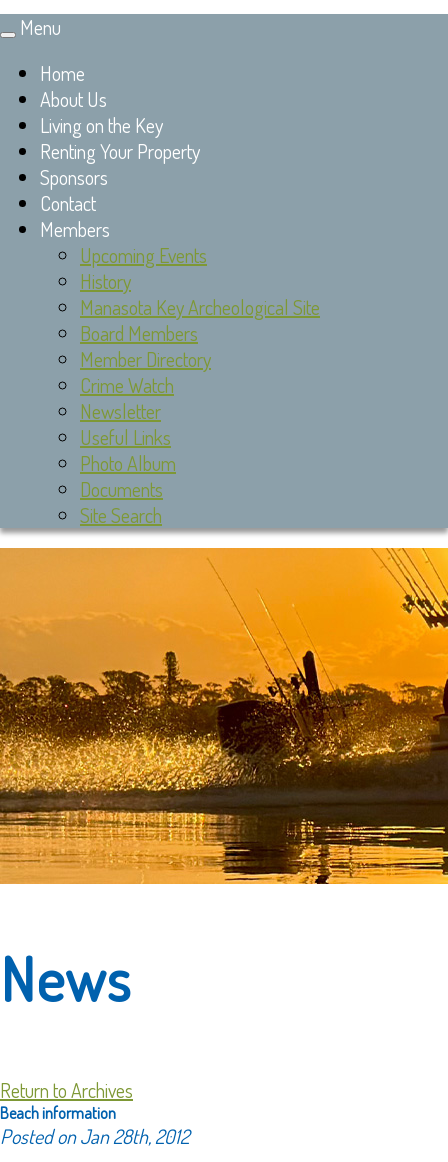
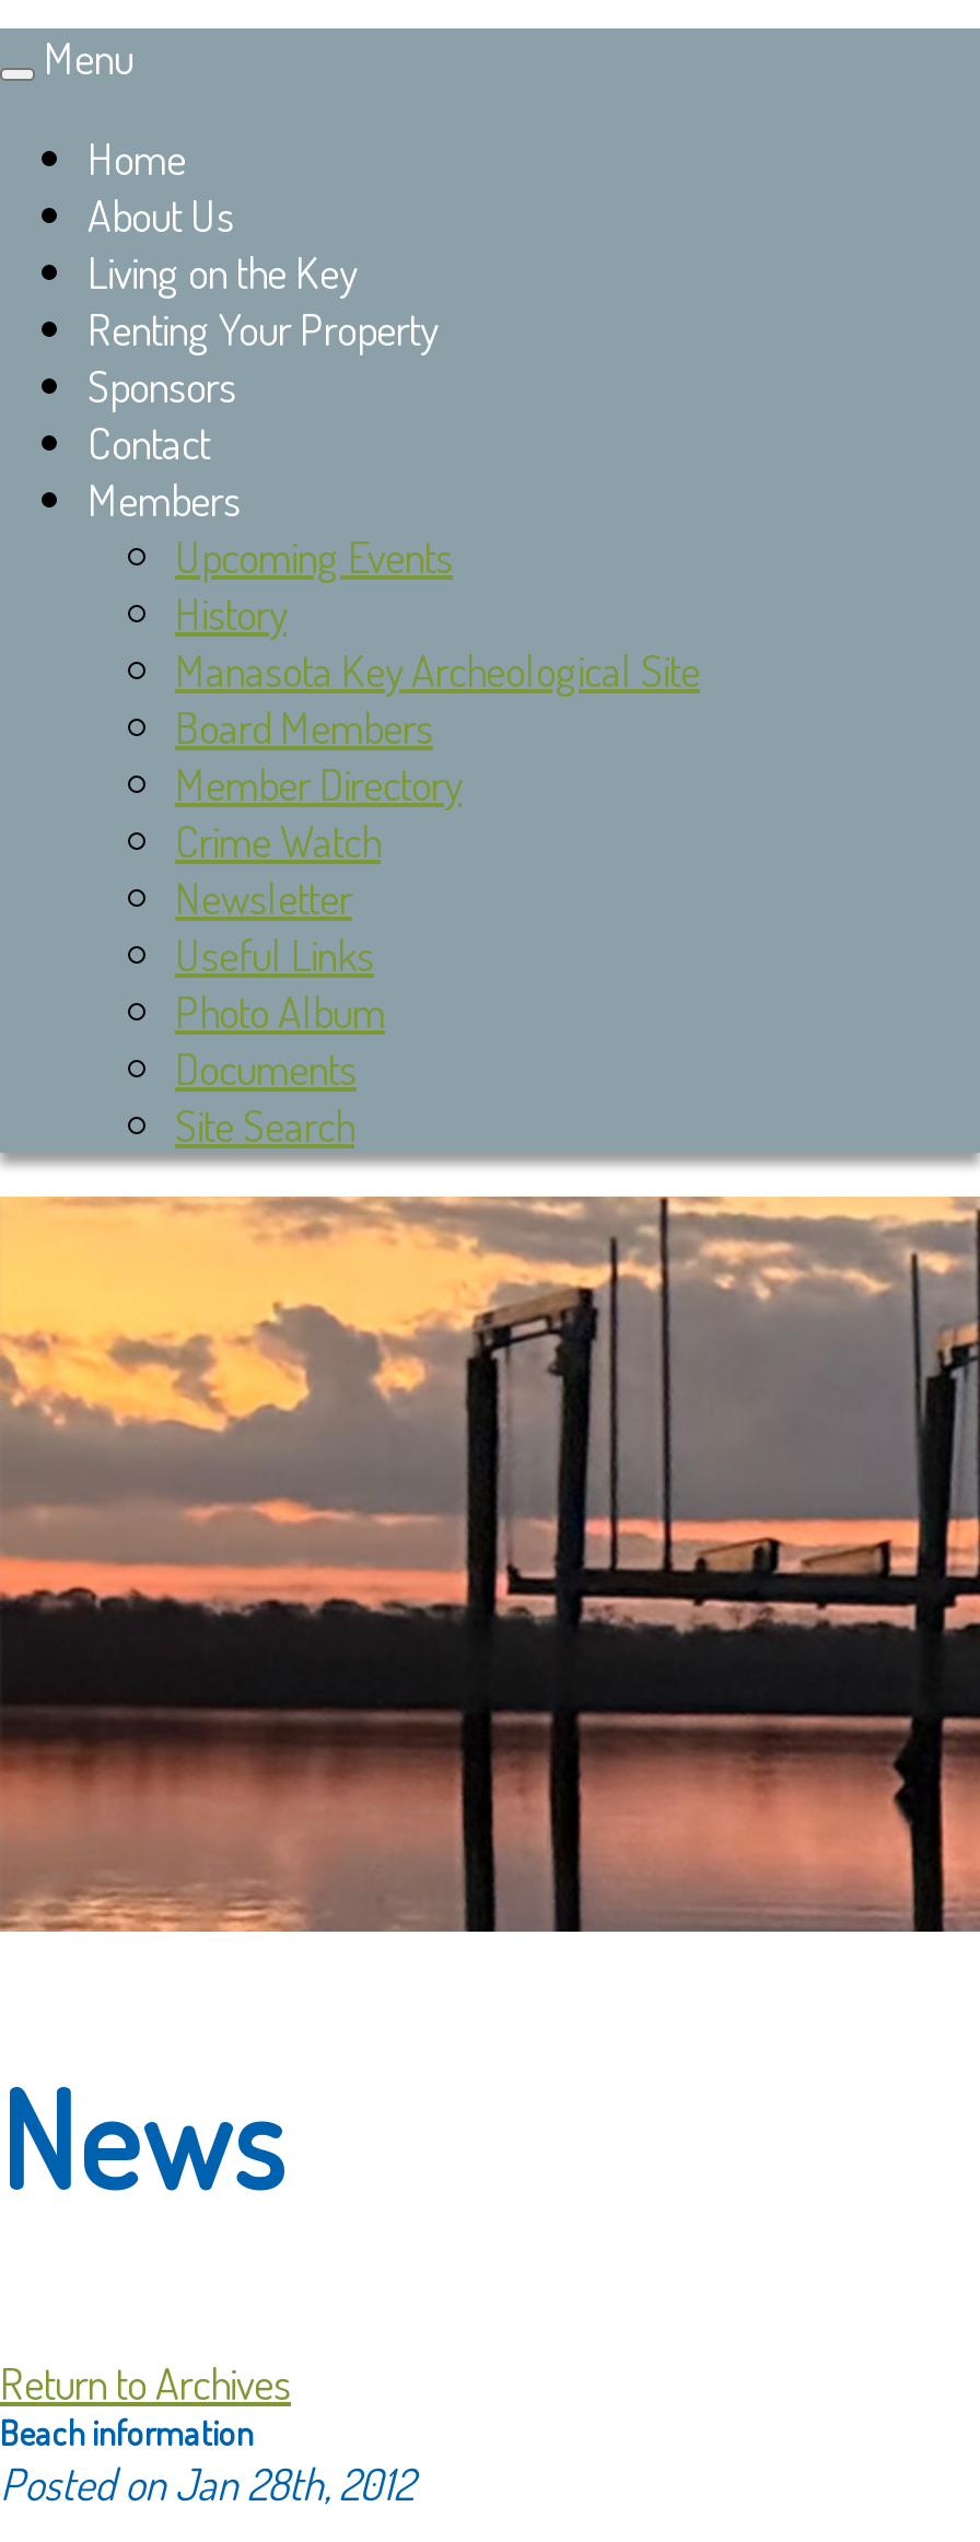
[3,548,445,885] [image] -> [7,1197,973,1934] [image]

